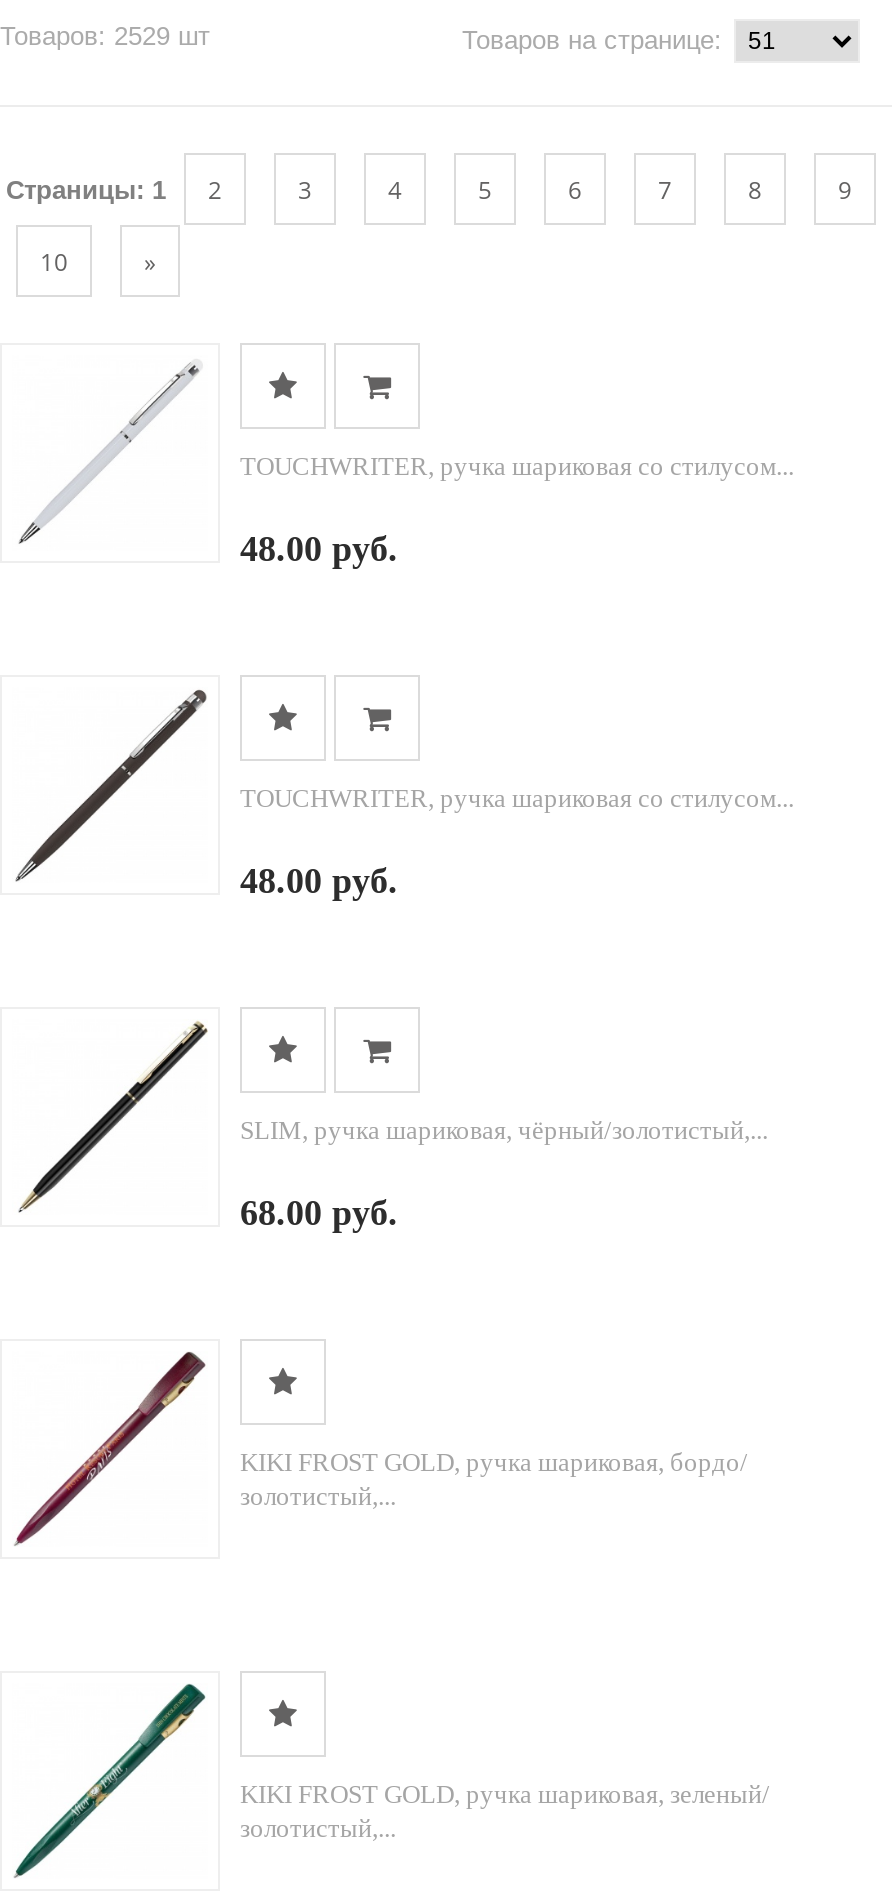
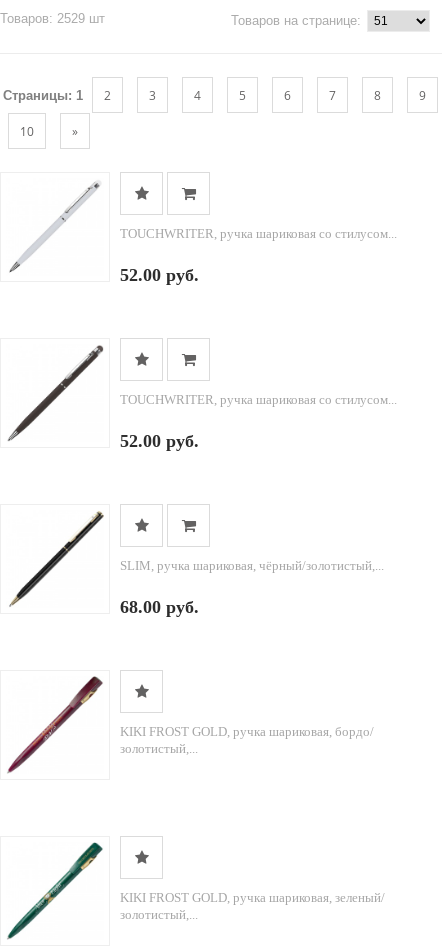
[240,529,398,569] 48.00 руб. -> [120,265,199,285] 52.00 руб.
[240,861,398,901] 48.00 руб. -> [120,431,199,451] 52.00 руб.

